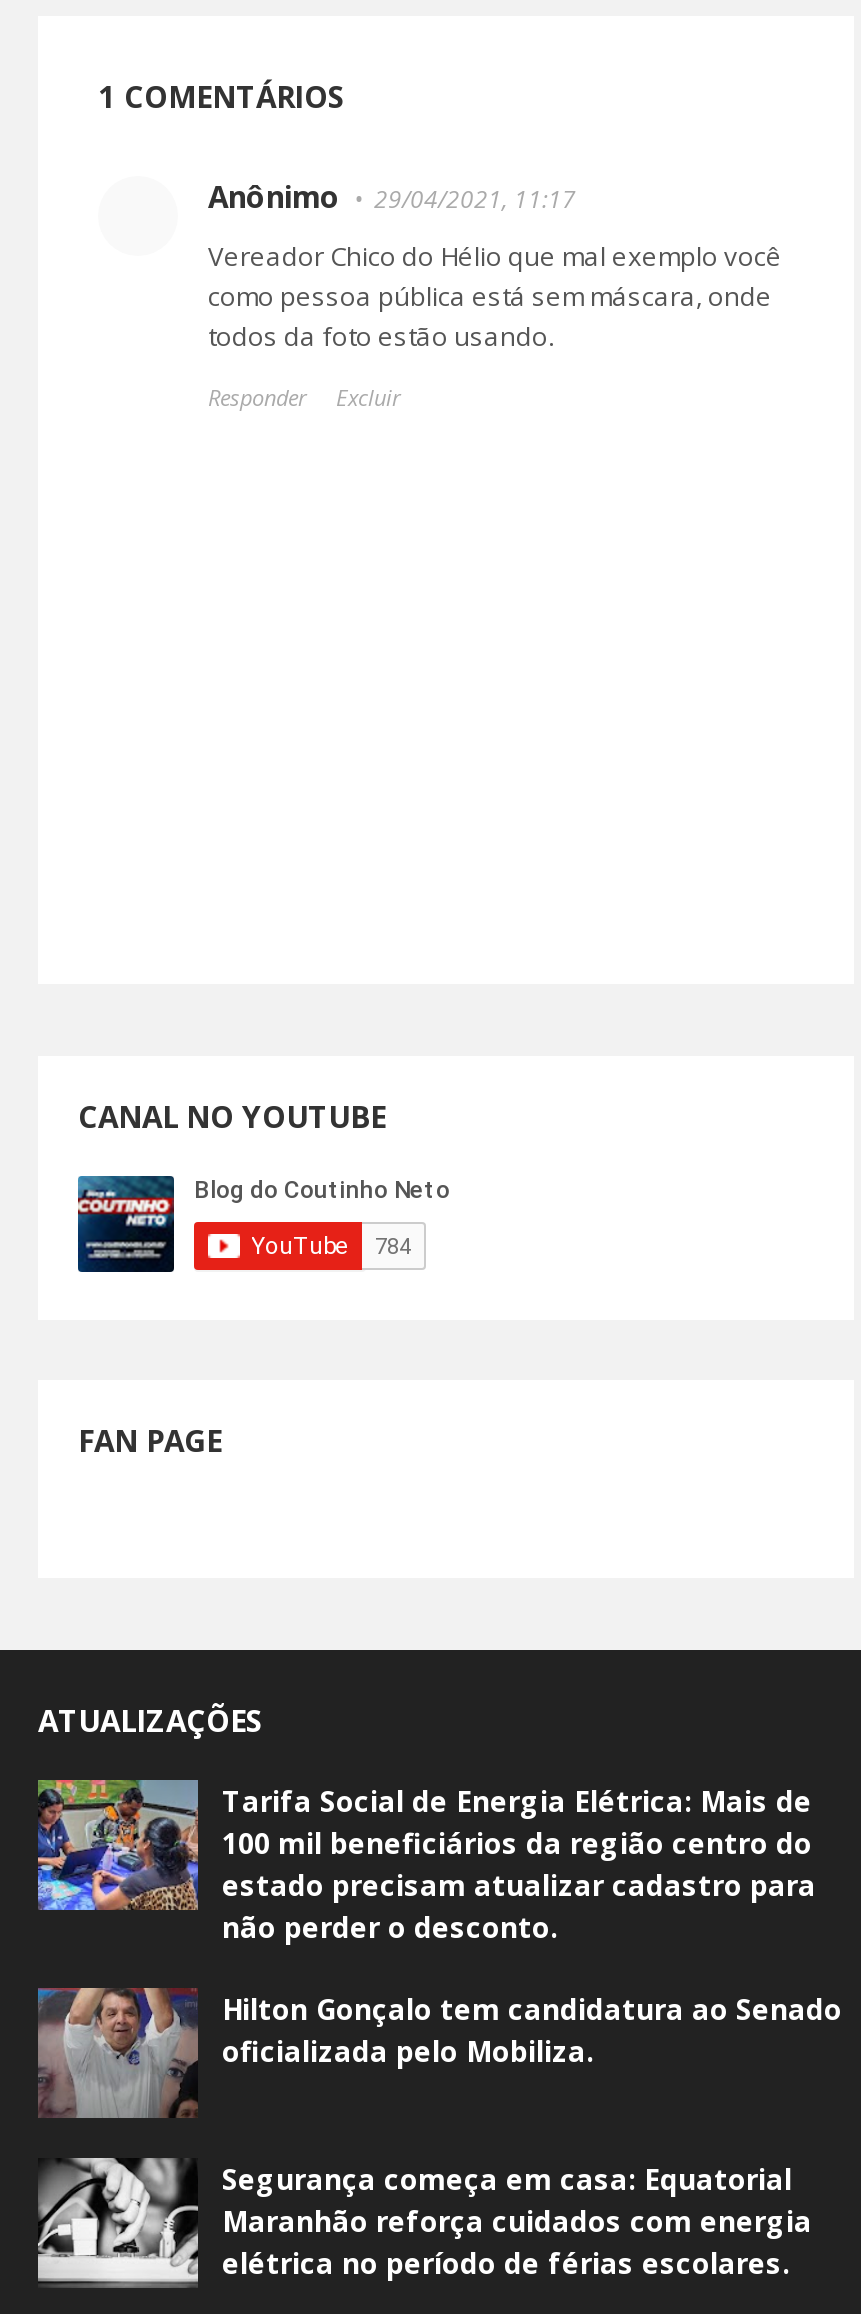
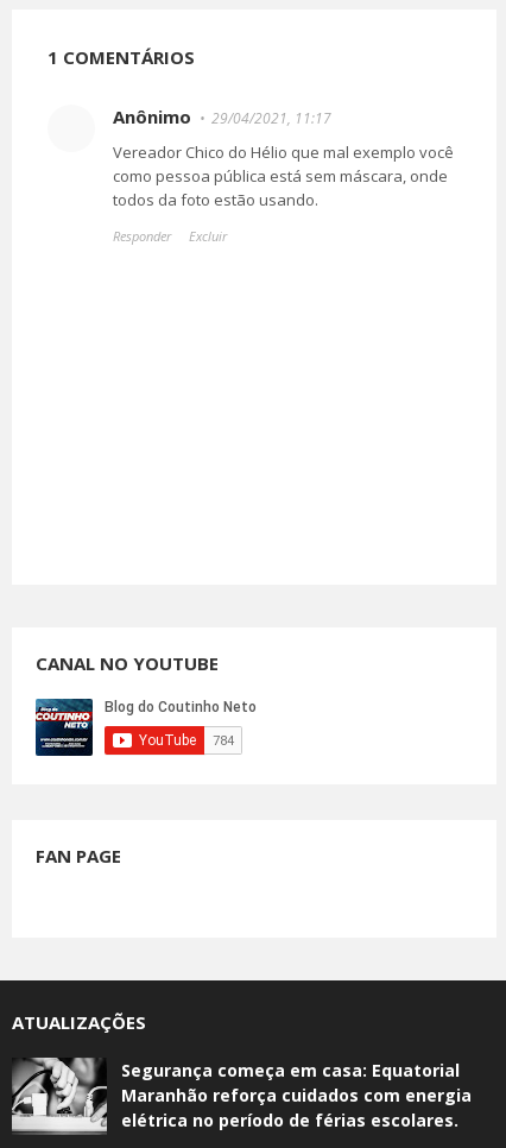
[36,1778,842,2069] [image] | Tarifa Social de Energia Elétrica: Mais de | 100 mil beneficiários da região centro do | estado precisam atualizar cadastro para | não perder o desconto. | Hilton Gonçalo tem candidatura ao Senado | oficializada pelo Mobiliza. -> none
[36,1986,198,2118] [image] -> none

